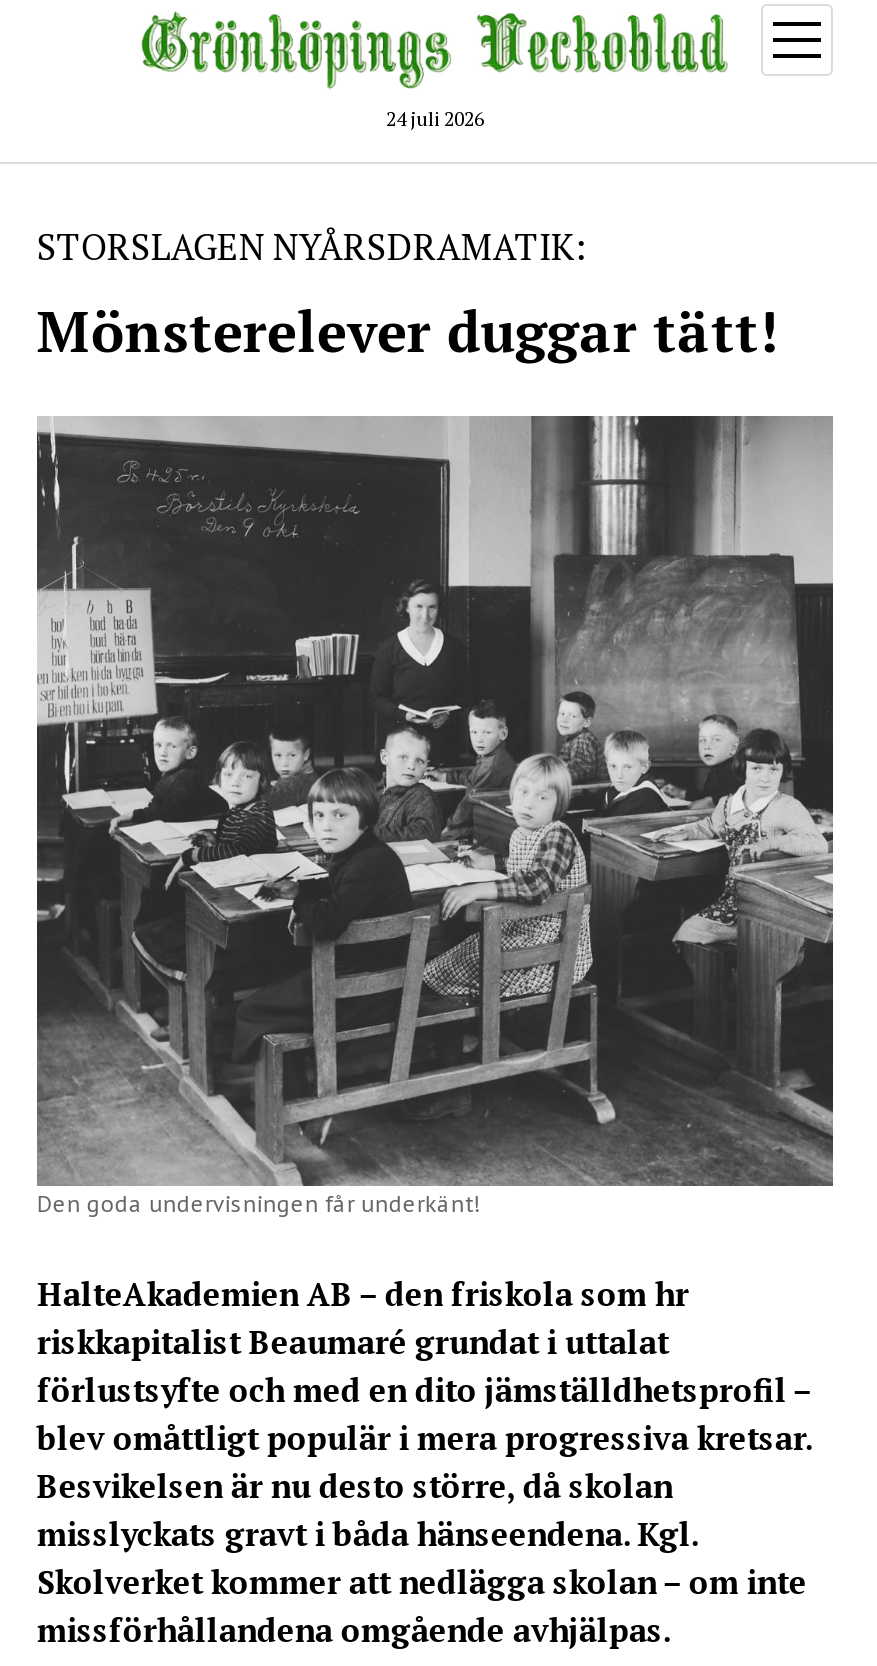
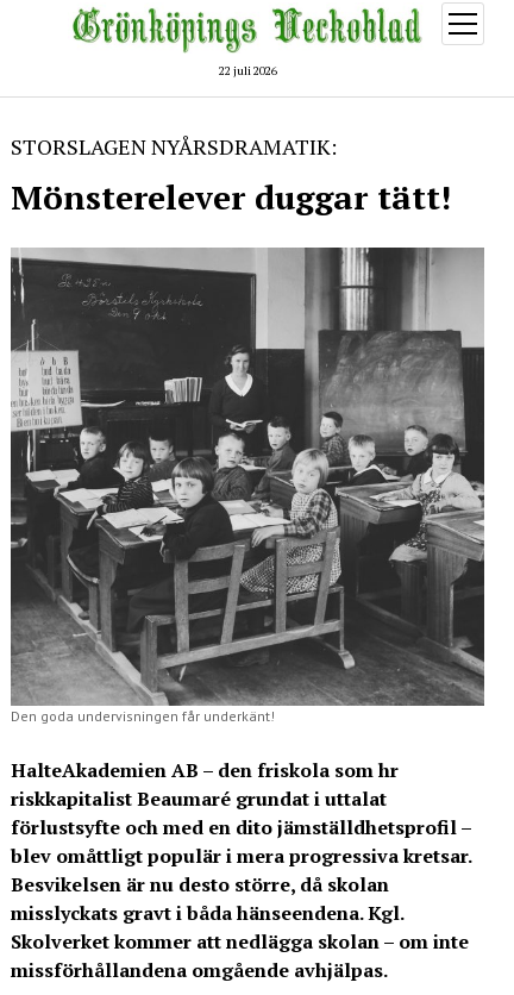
[386,106,484,132] 24 juli 2026 -> [218,63,277,79] 22 juli 2026

